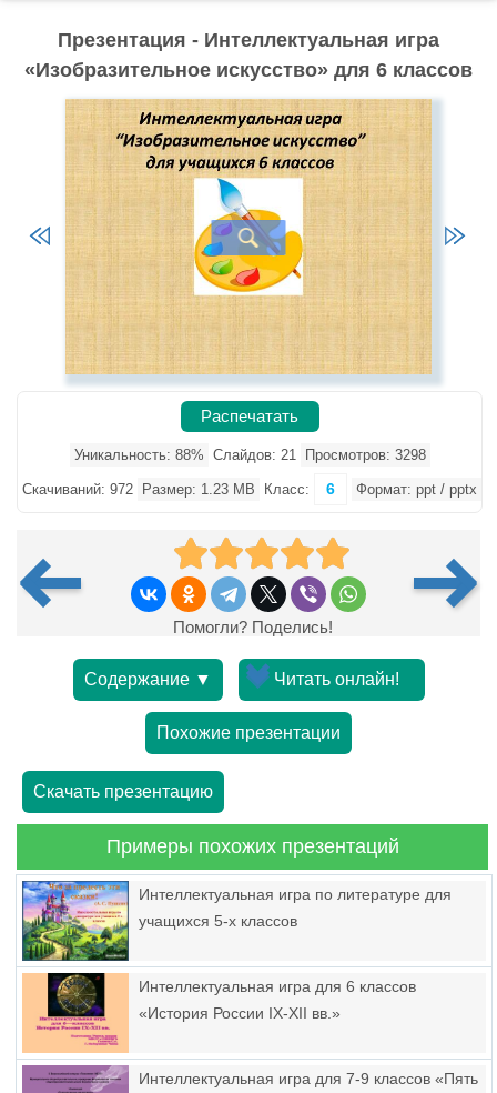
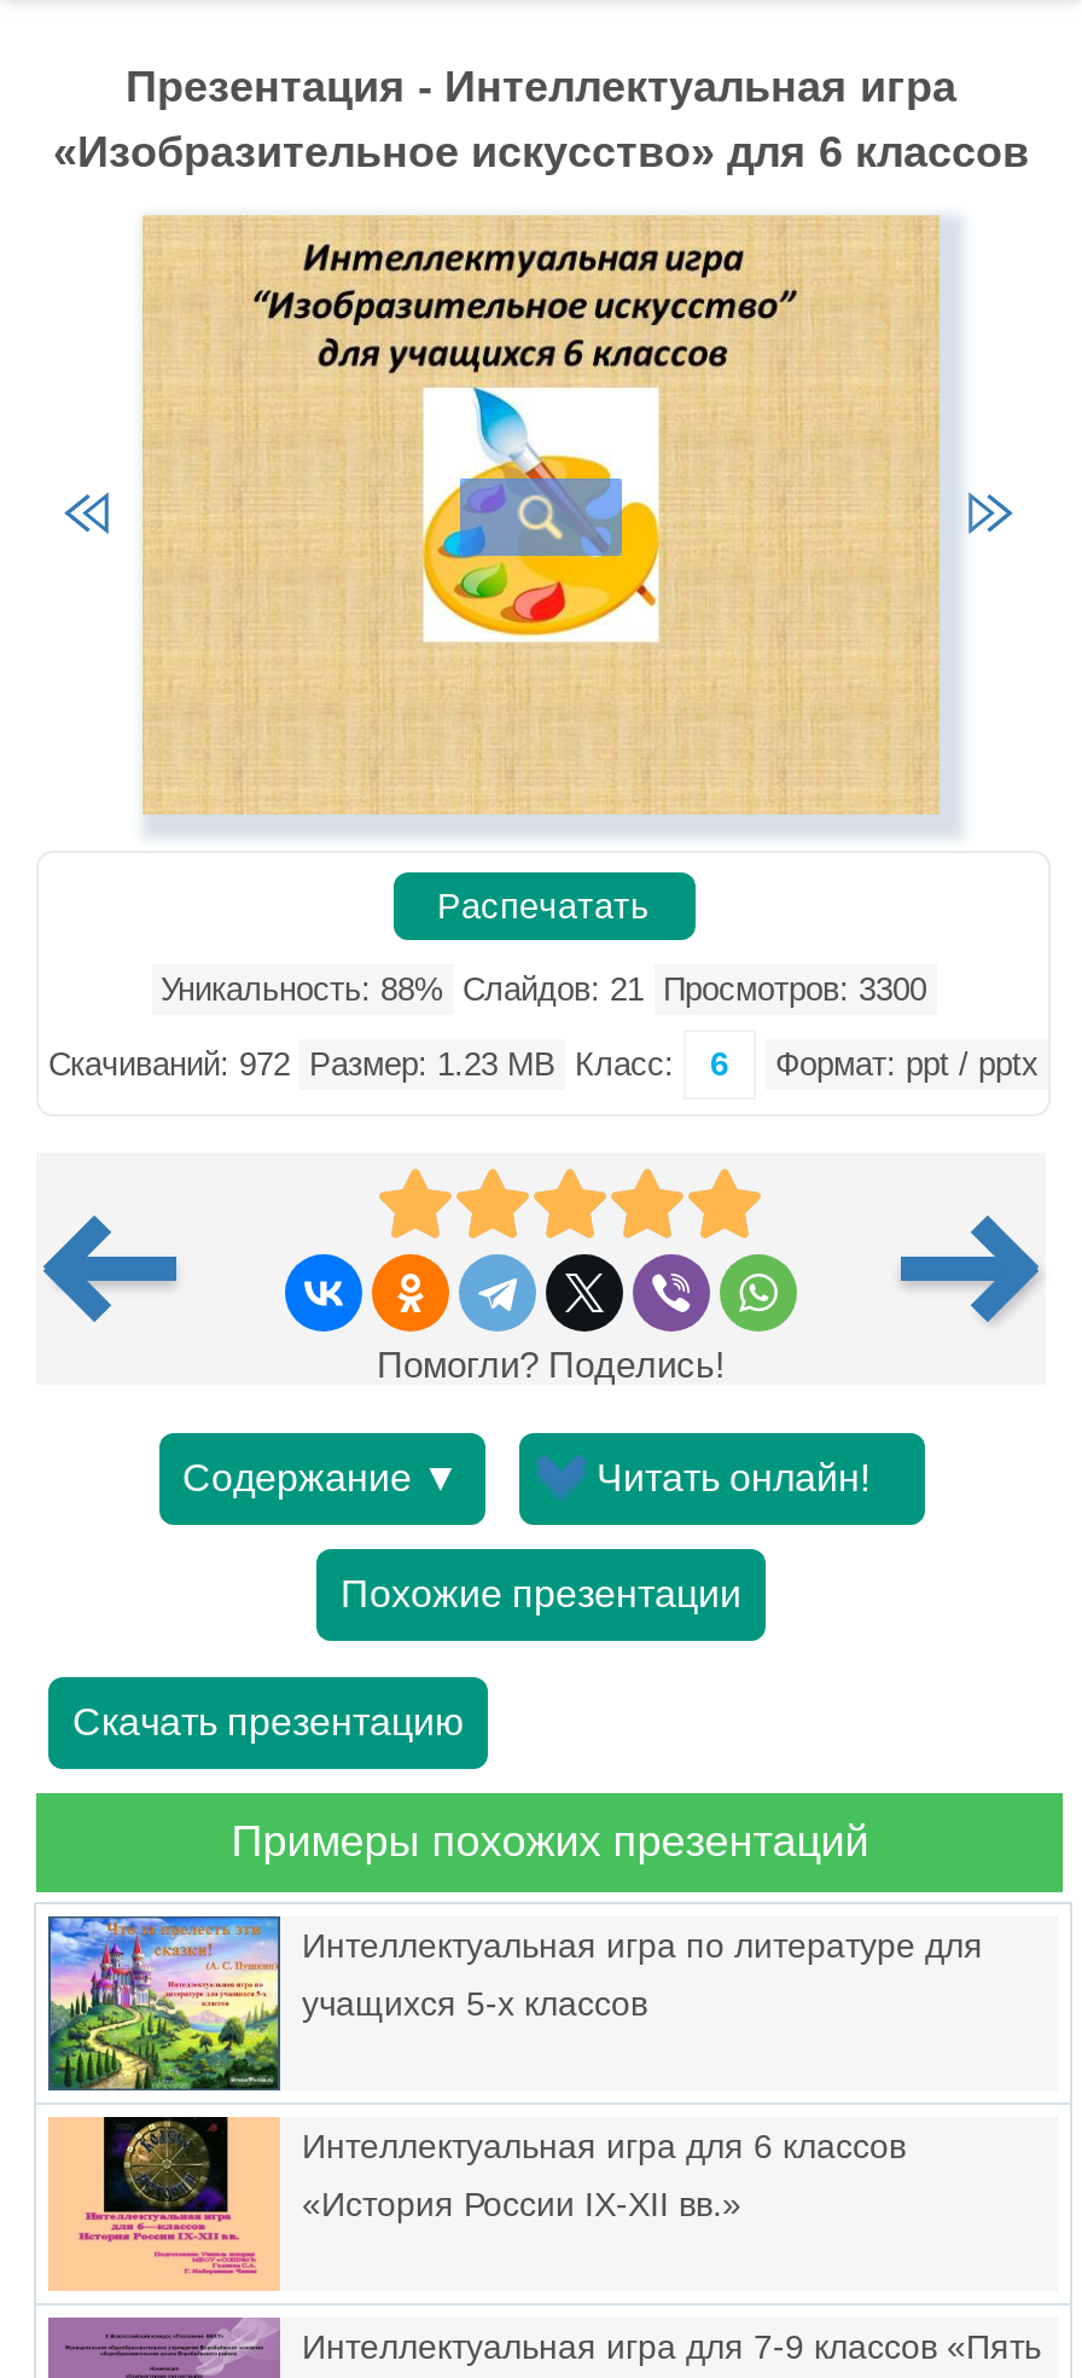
[74,447,425,463] Уникальность: 88% Слайдов: 21 Просмотров: 3298 -> [161,971,926,1008] Уникальность: 88% Слайдов: 21 Просмотров: 3300

